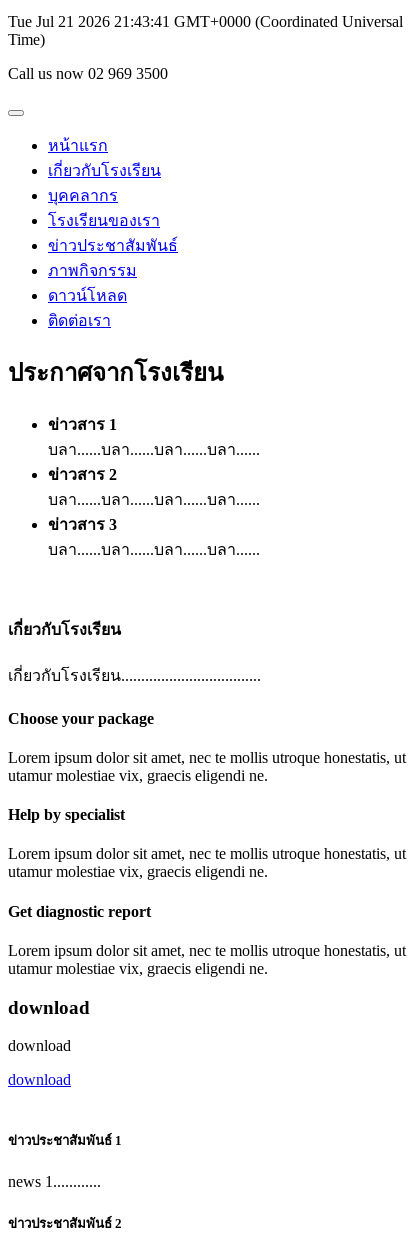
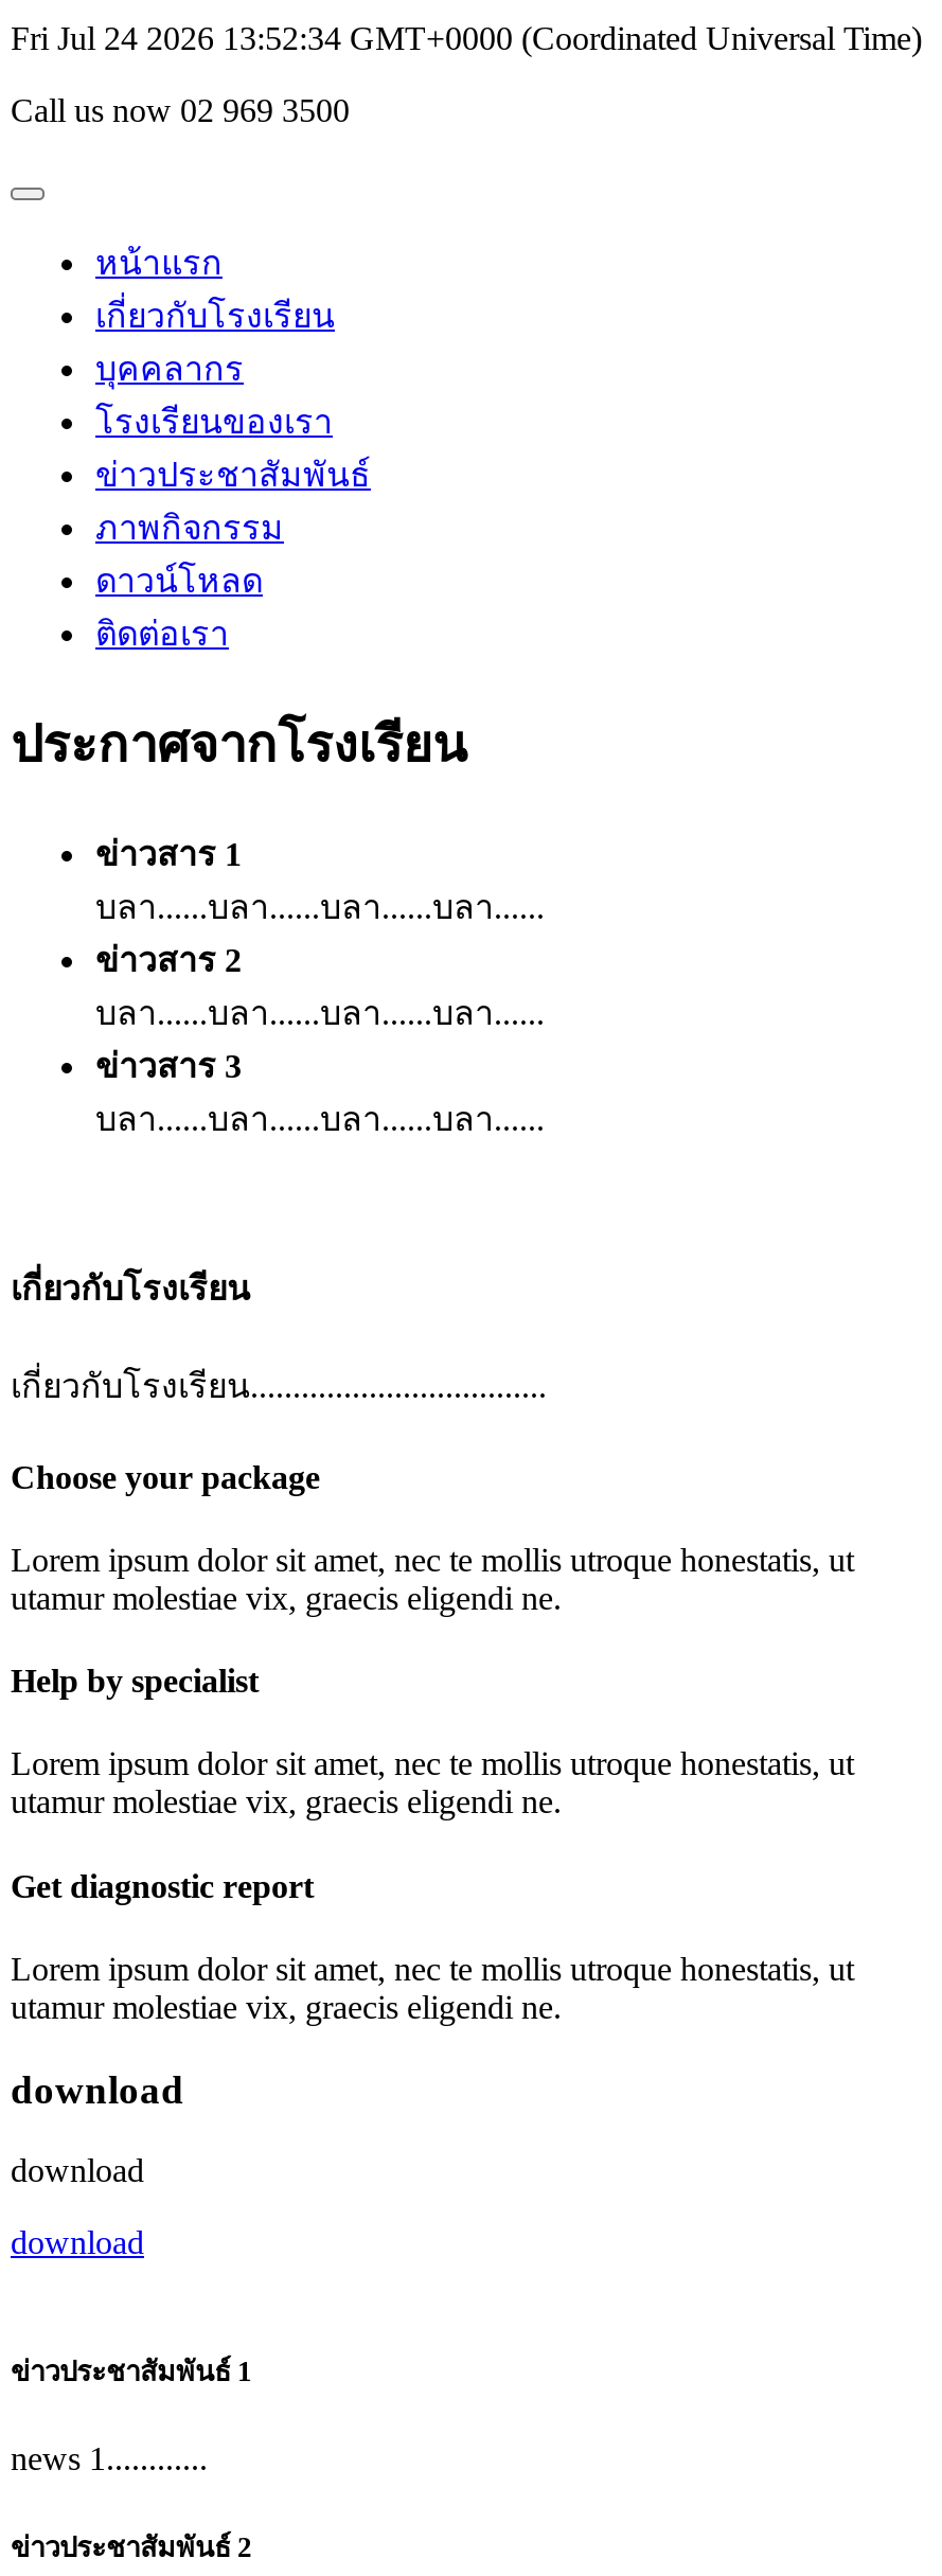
[8,13,403,48] Tue Jul 21 2026 21:43:41 GMT+0000 (Coordinated Universal | Time) -> [11,20,922,56] Fri Jul 24 2026 13:52:34 GMT+0000 (Coordinated Universal Time)

